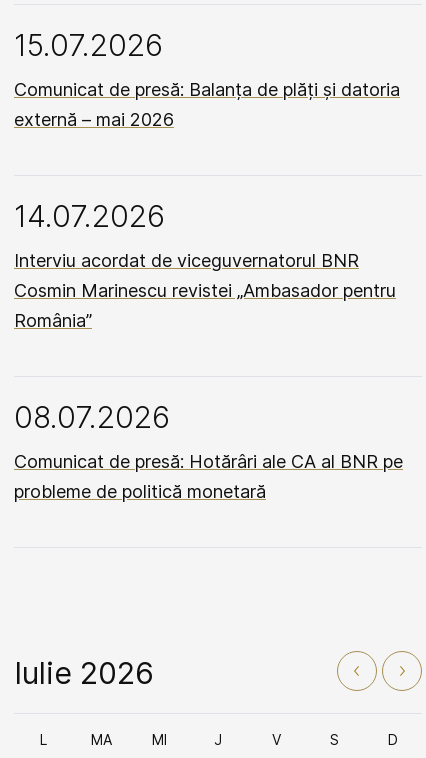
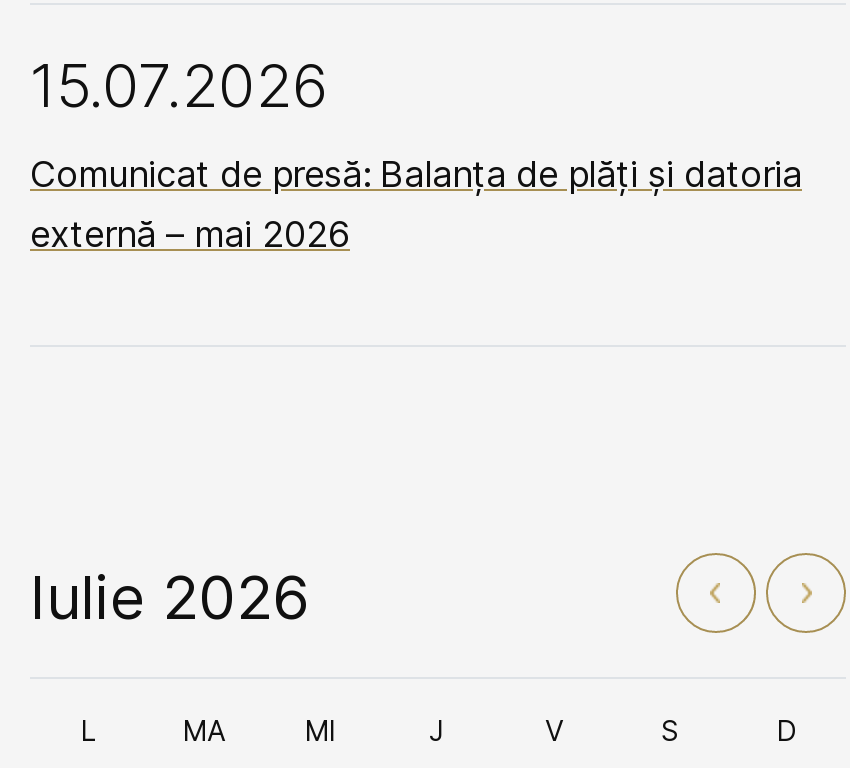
[14,198,403,502] 14.07.2026 | Interviu acordat de viceguvernatorul BNR | Cosmin Marinescu revistei „Ambasador pentru | România” | 08.07.2026 | Comunicat de presă: Hotărâri ale CA al BNR pe | probleme de politică monetară -> none

